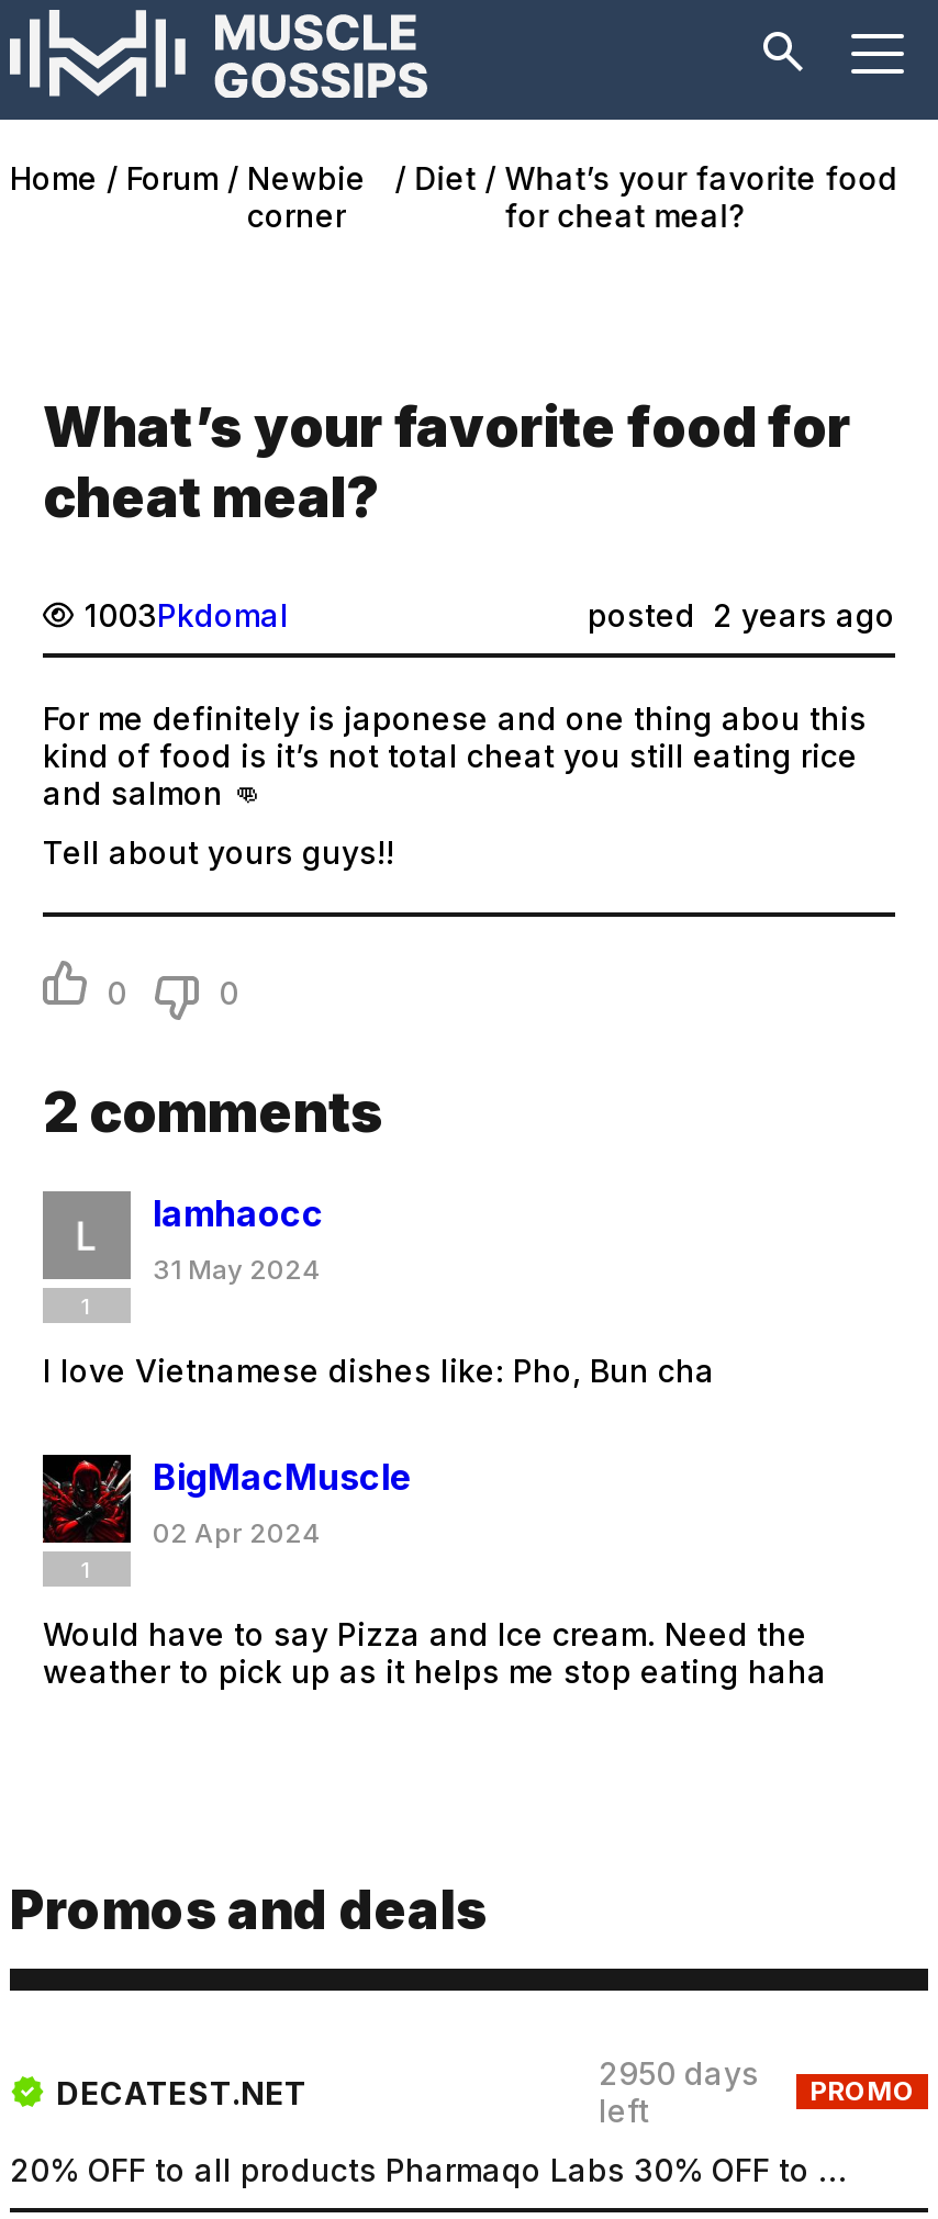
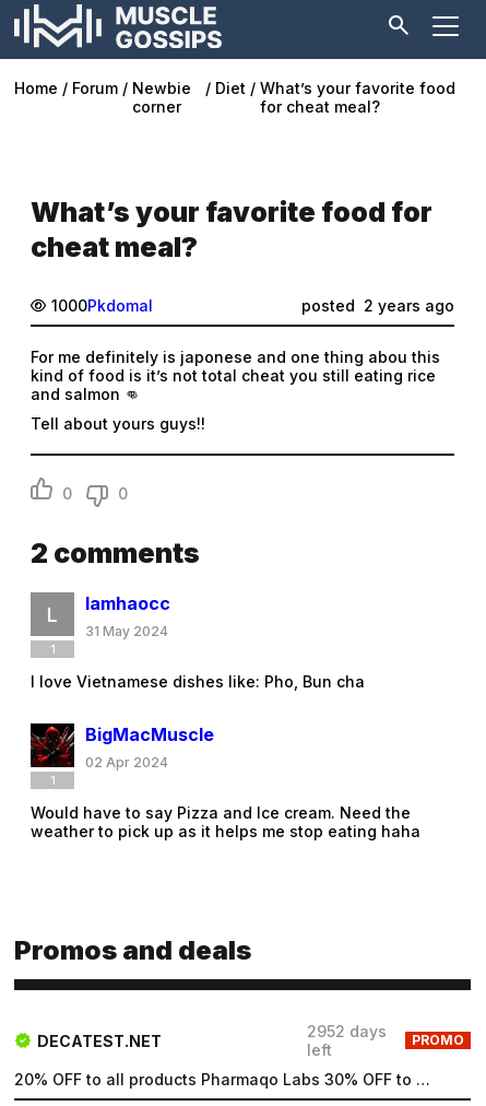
[85,596,289,634] 1003Pkdomal -> [51,296,153,315] 1000Pkdomal
[599,2054,915,2107] 2950 days PROMO -> [307,1022,464,1048] 2952 days PROMO

